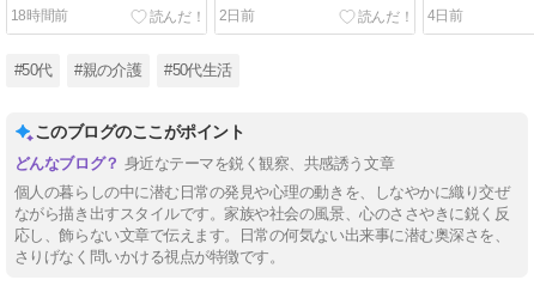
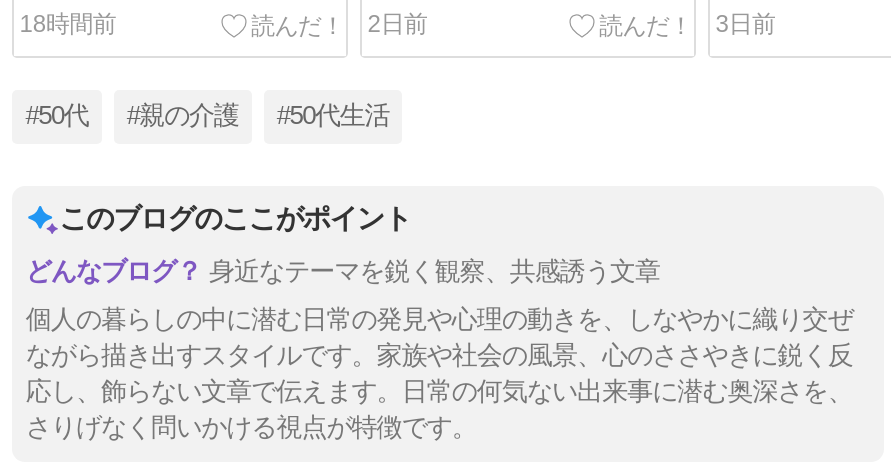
[427,7,463,24] 4日前 -> [716,10,775,38] 3日前

